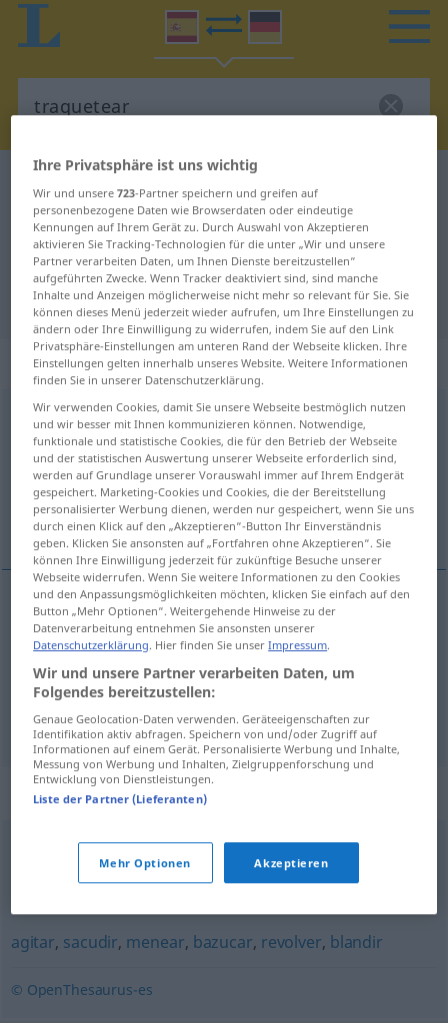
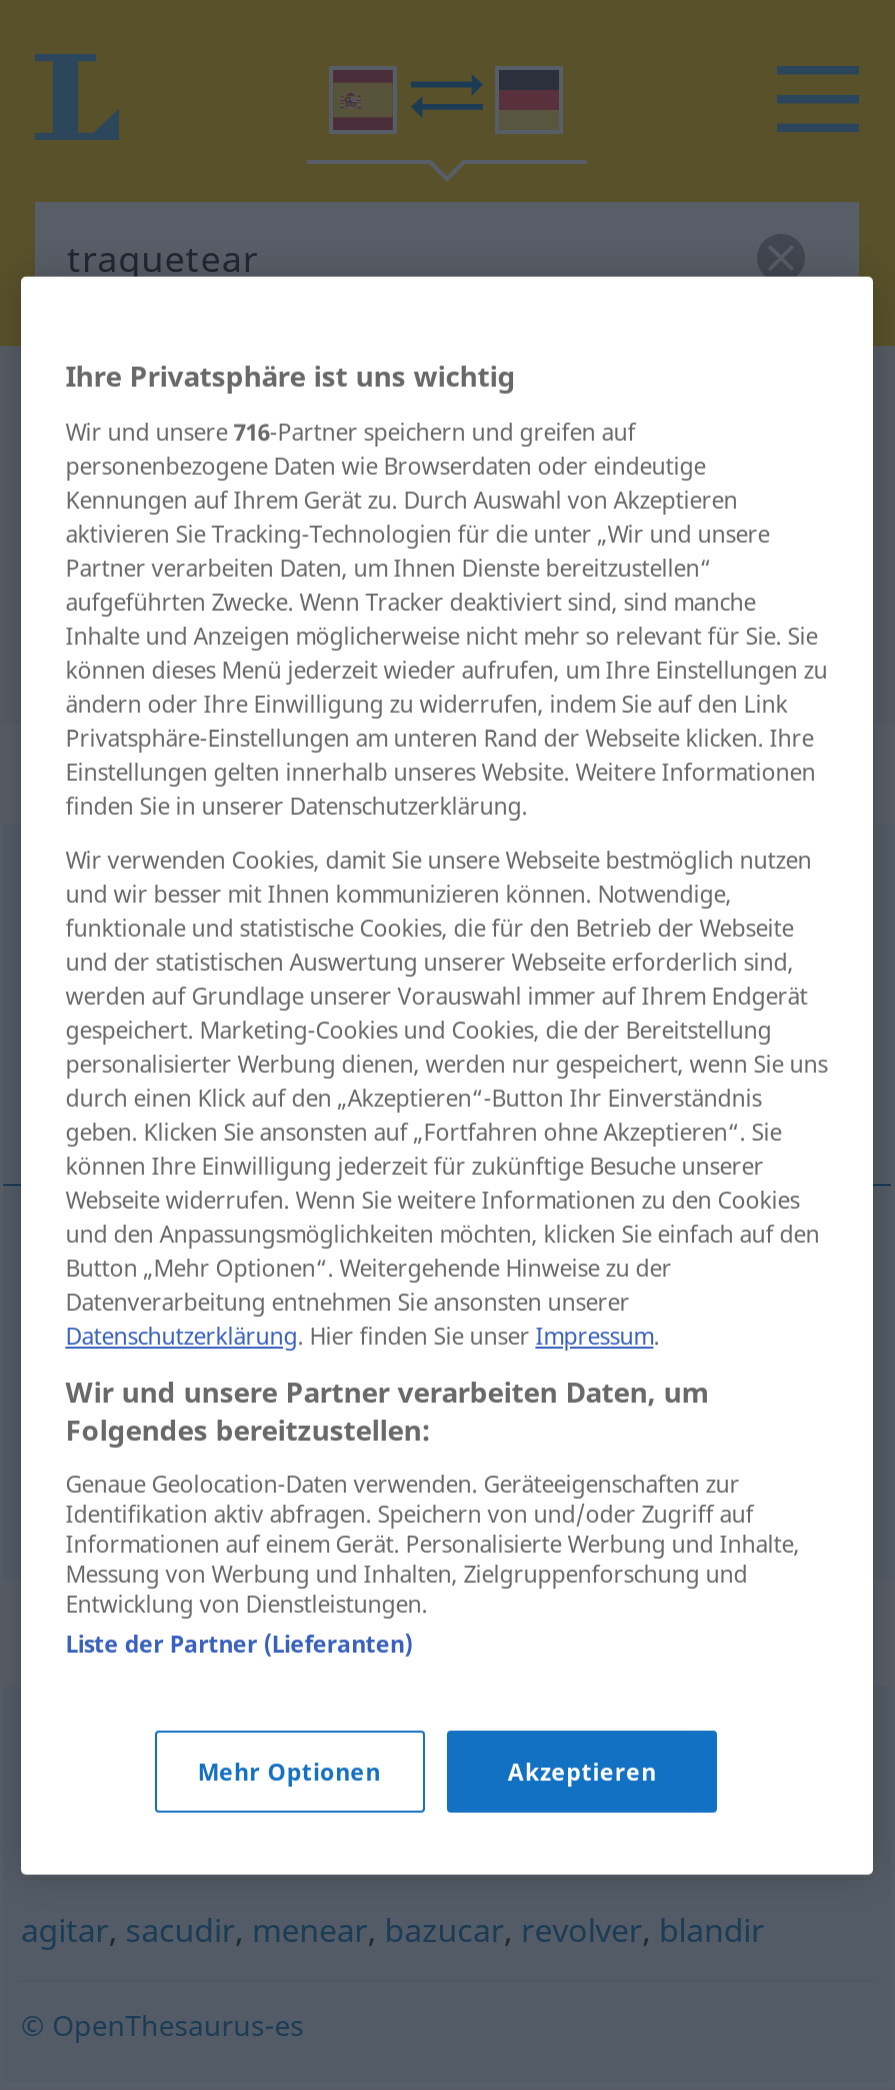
[33,185,318,200] Wir und unsere 723-Partner speichern und greifen auf -> [65,417,635,447] Wir und unsere 716-Partner speichern und greifen auf

